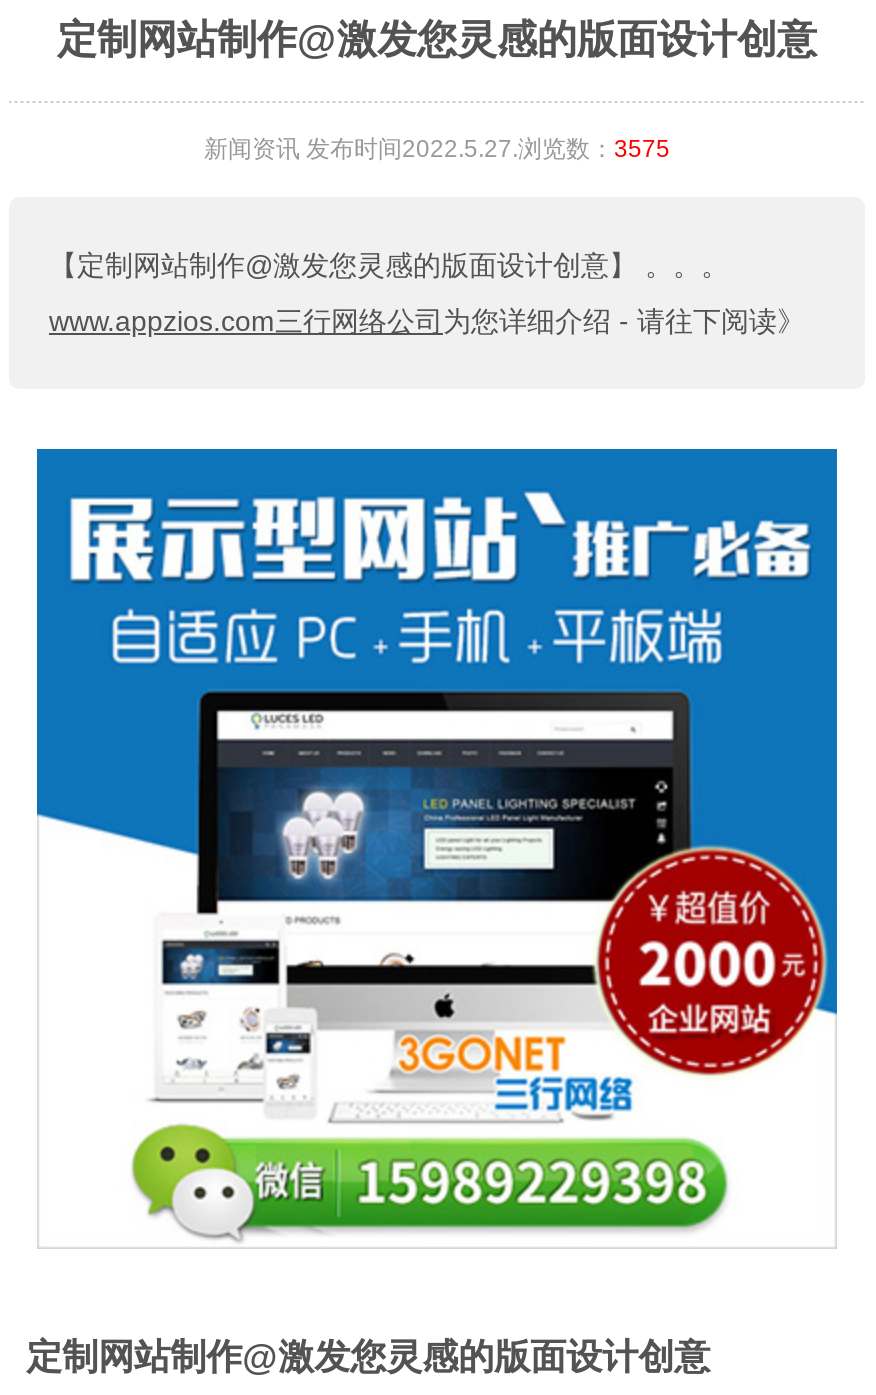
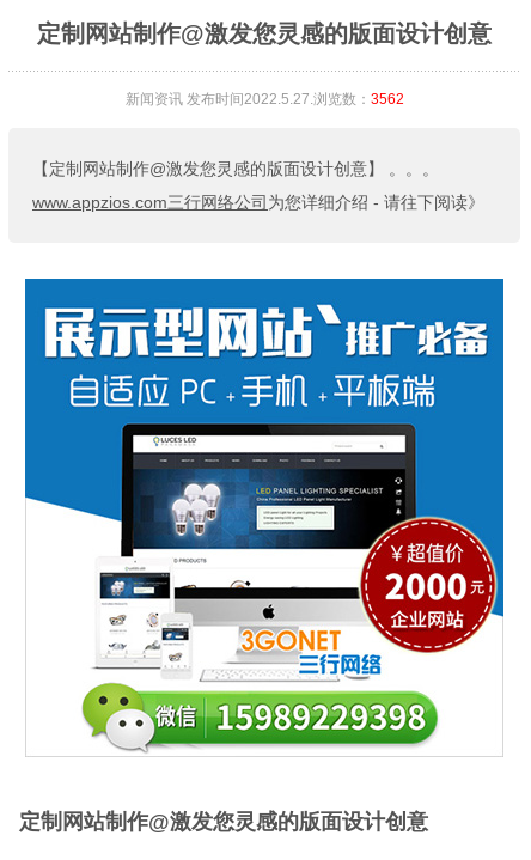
[204,136,670,164] 新闻资讯发布时间2022.5.27.浏览数：3575 -> [125,91,404,108] 新闻资讯发布时间2022.5.27.浏览数：3562

